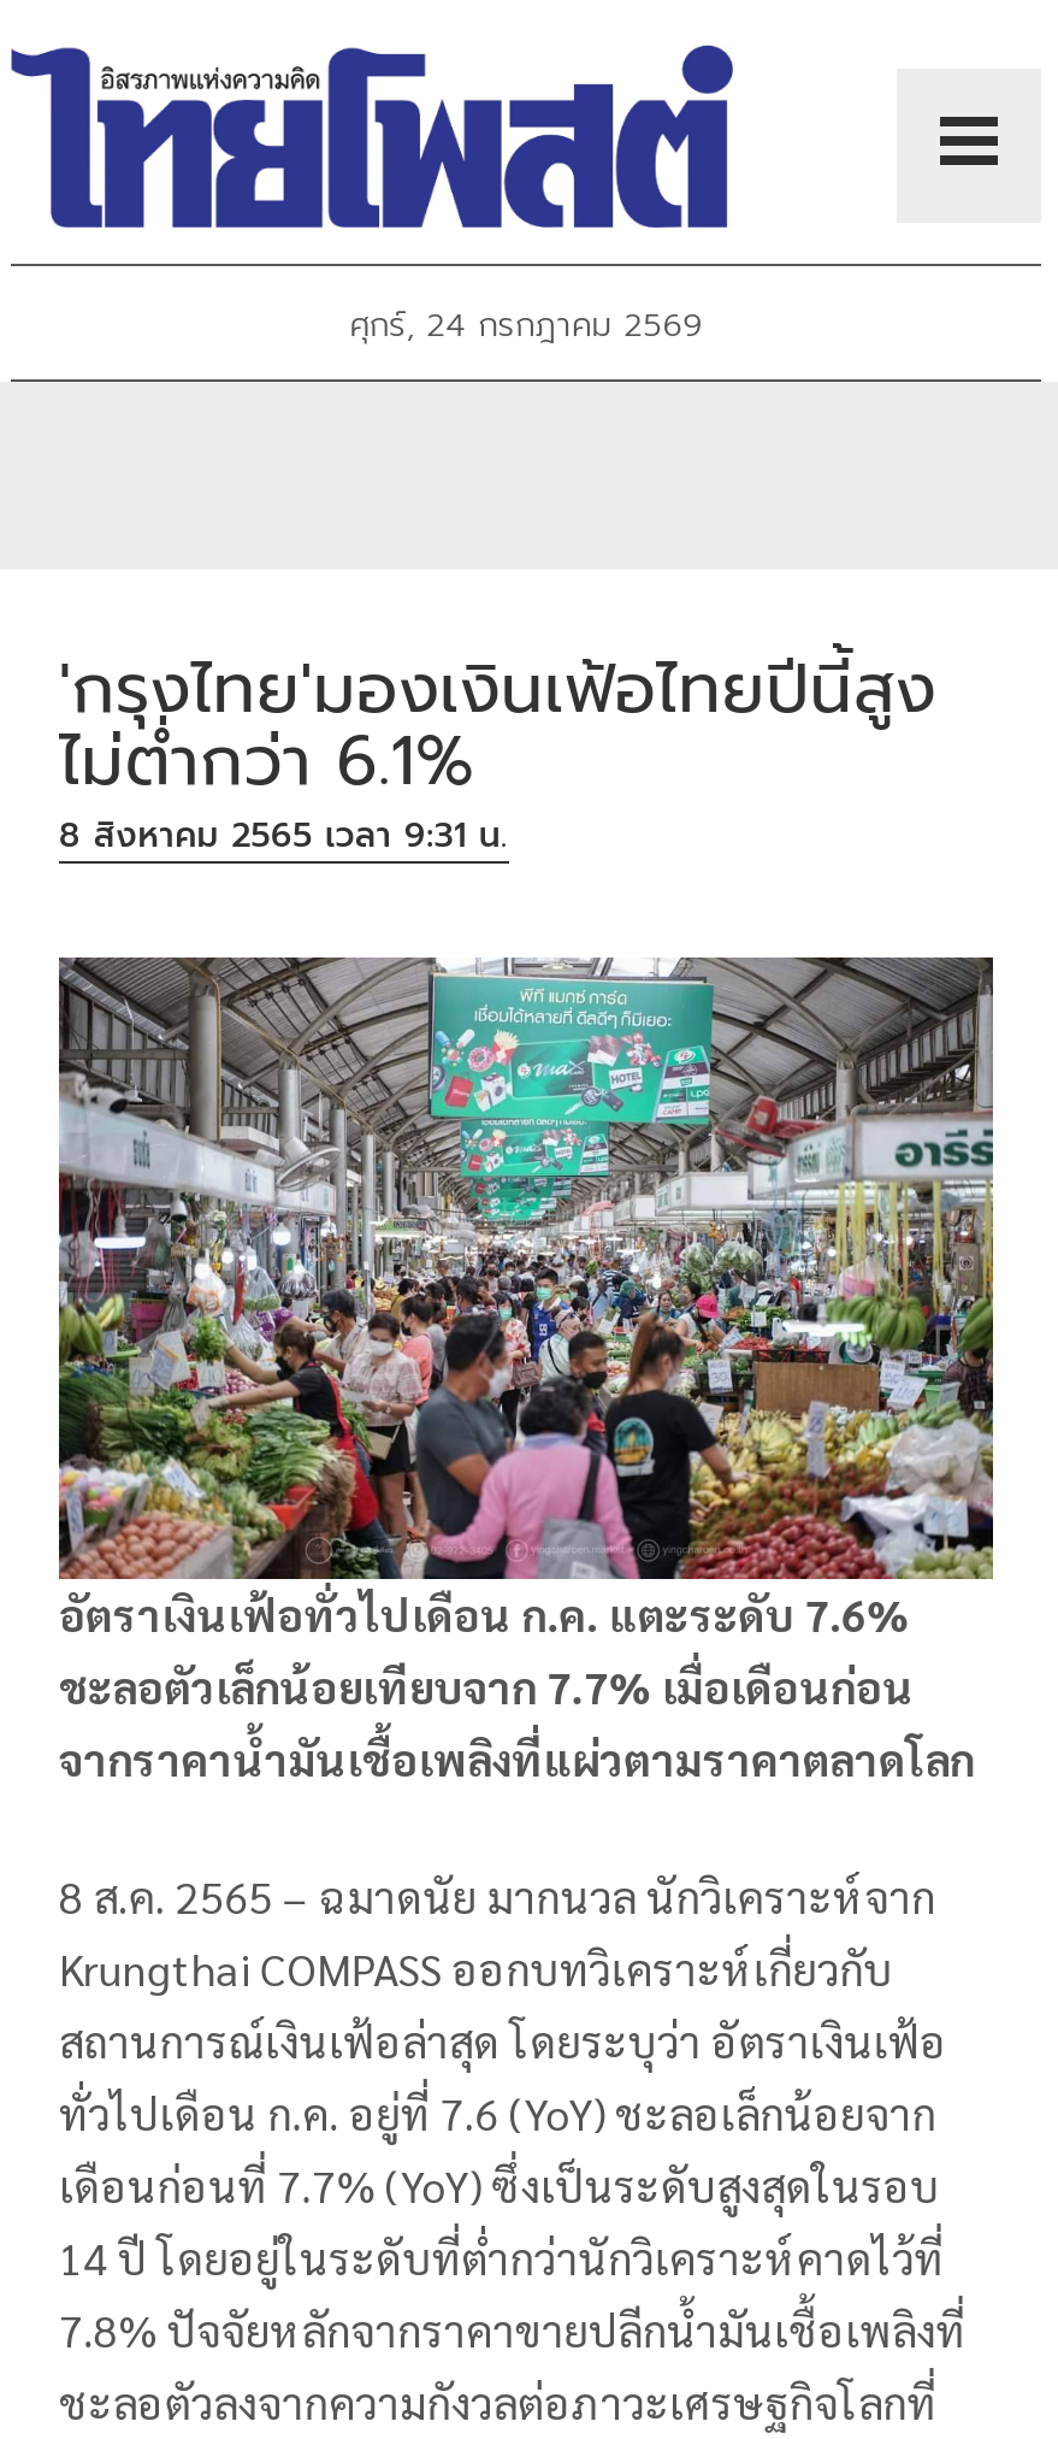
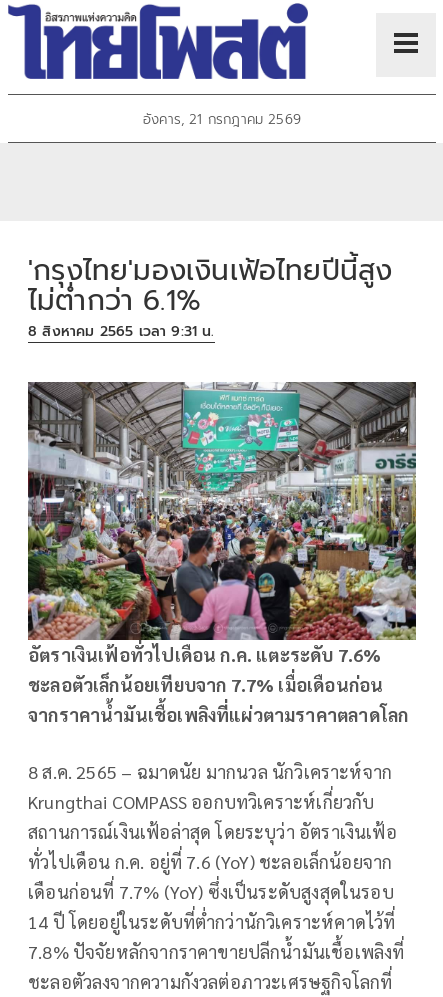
[350,301,702,351] ศุกร์, 24 กรกฎาคม 2569 -> [143,109,301,130] อังคาร, 21 กรกฎาคม 2569

